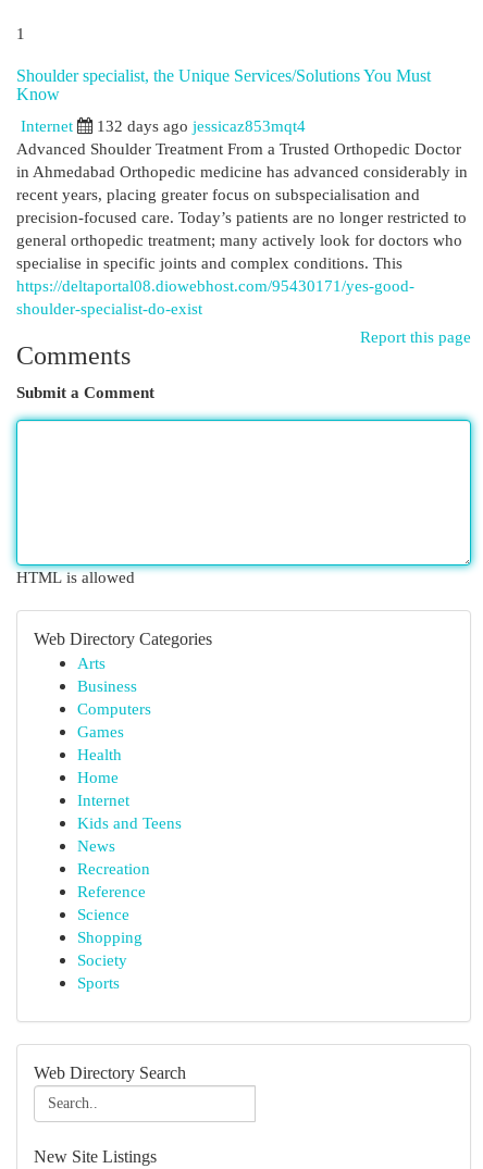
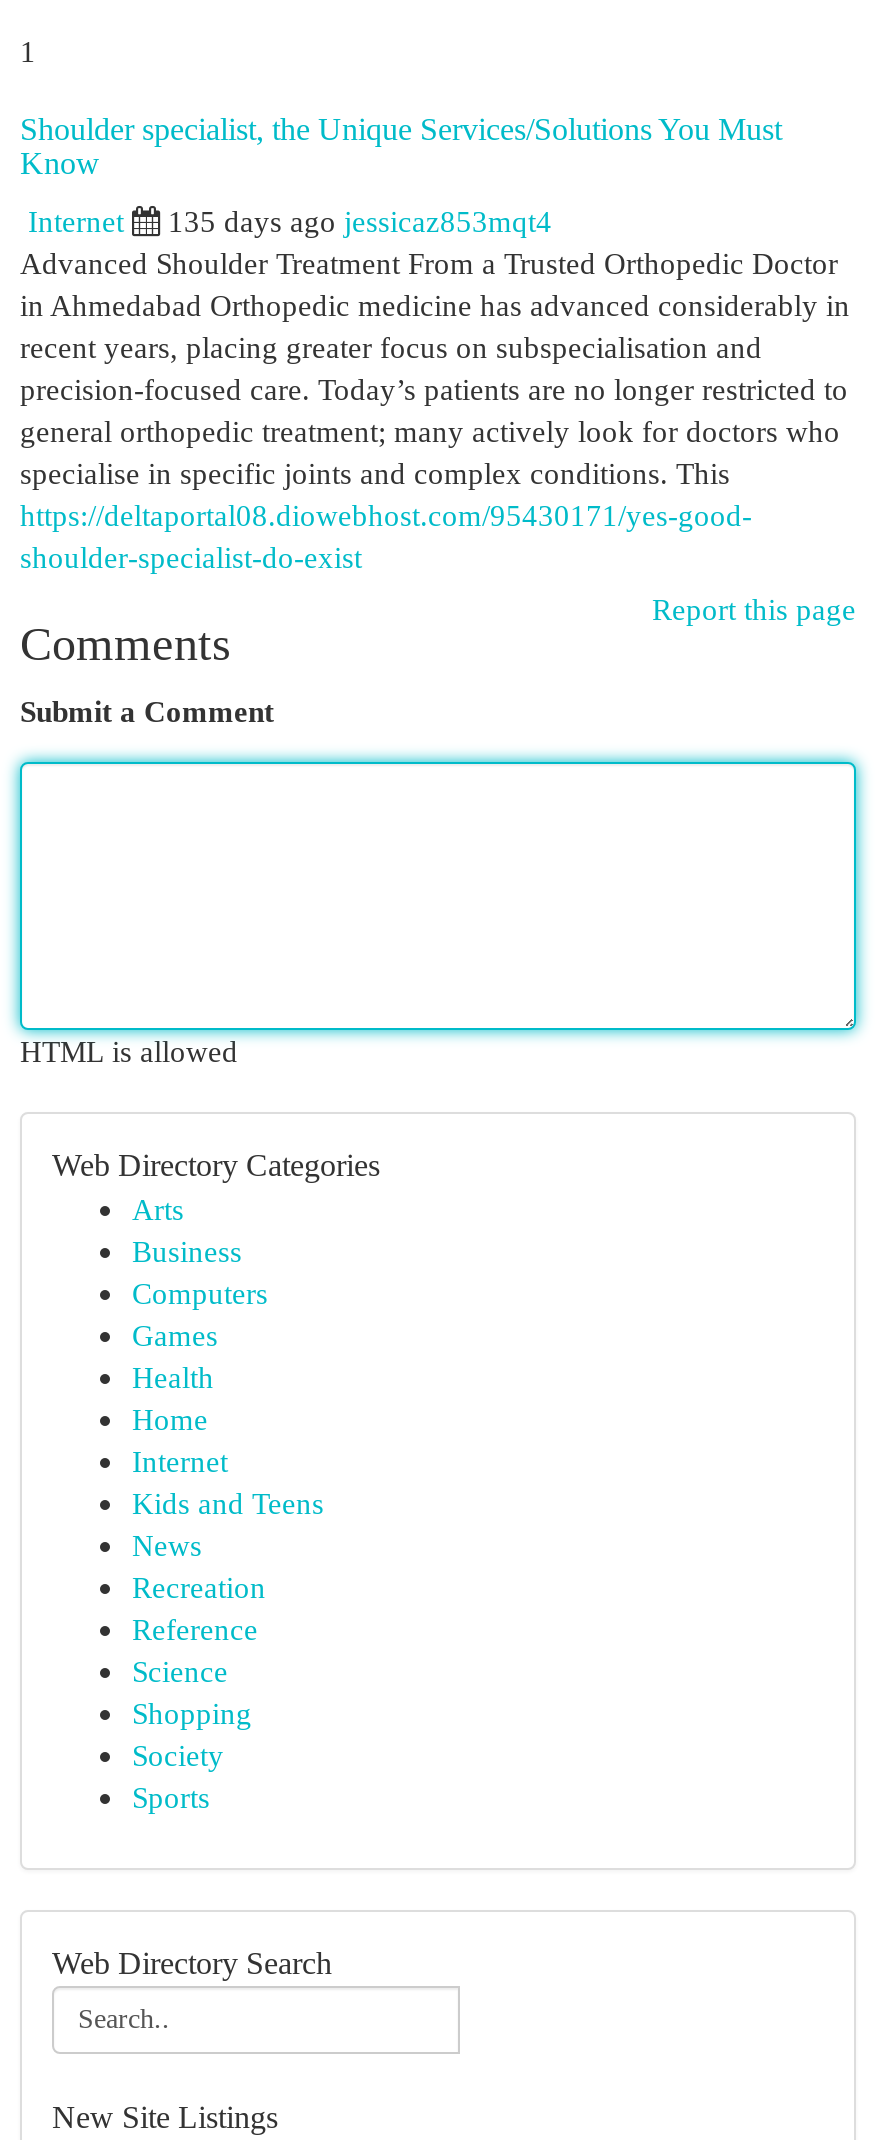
[97,116,306,135] 132 days ago jessicaz853mqt4 -> [168,204,552,238] 135 days ago jessicaz853mqt4

